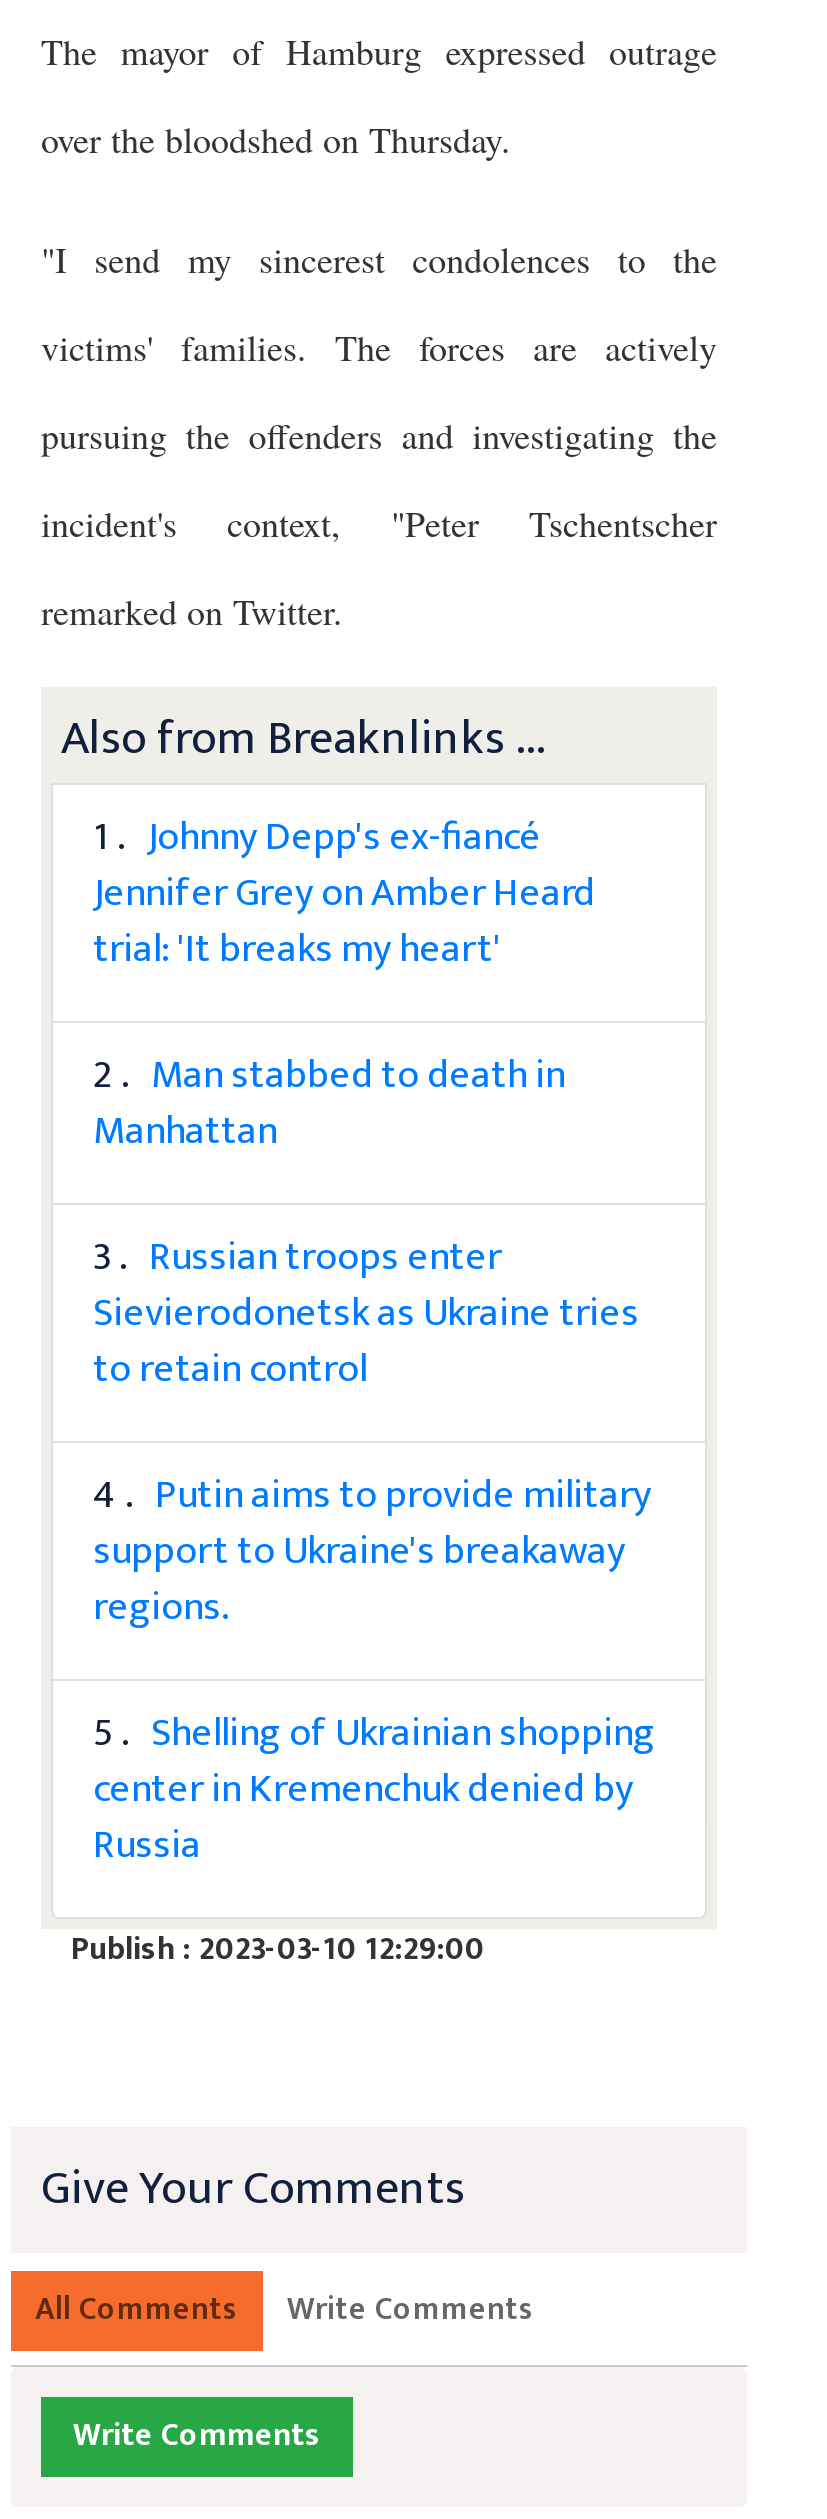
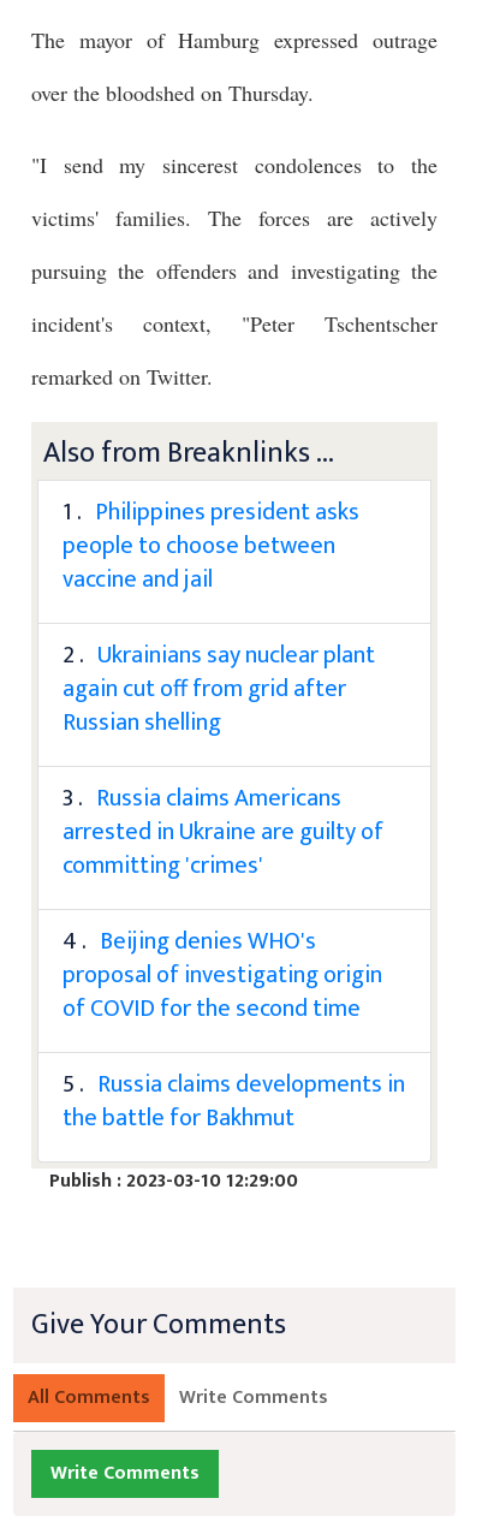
[93,803,595,983] 1 . Johnny Depp's ex-fiancé | Jennifer Grey on Amber Heard | trial: 'It breaks my heart' -> [63,492,359,600] 1 . Philippines president asks | people to choose between | vaccine and jail
[93,1041,565,1165] 2 . Man stabbed to death in | Manhattan -> [63,635,375,743] 2 . Ukrainians say nuclear plant | again cut off from grid after | Russian shelling
[93,1223,639,1403] 3 . Russian troops enter | Sievierodonetsk as Ukraine tries | to retain control -> [63,778,383,886] 3 . Russia claims Americans | arrested in Ukraine are guilty of | committing 'crimes'
[93,1461,651,1641] 4 . Putin aims to provide military | support to Ukraine's breakaway | regions. -> [63,921,382,1029] 4 . Beijing denies WHO's | proposal of investigating origin | of COVID for the second time
[93,1699,655,1879] 5 . Shelling of Ukrainian shopping | center in Kremenchuk denied by | Russia -> [63,1064,405,1138] 5 . Russia claims developments in | the battle for Bakhmut

